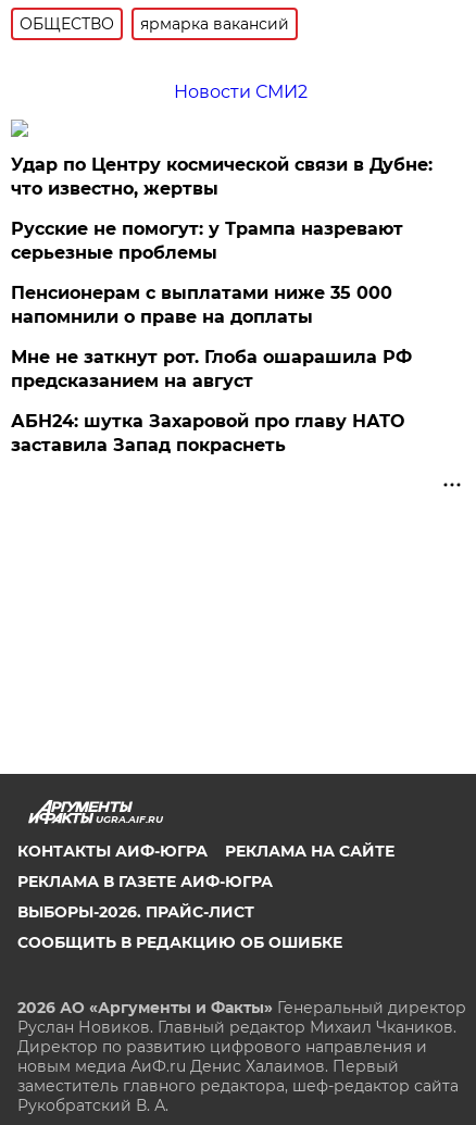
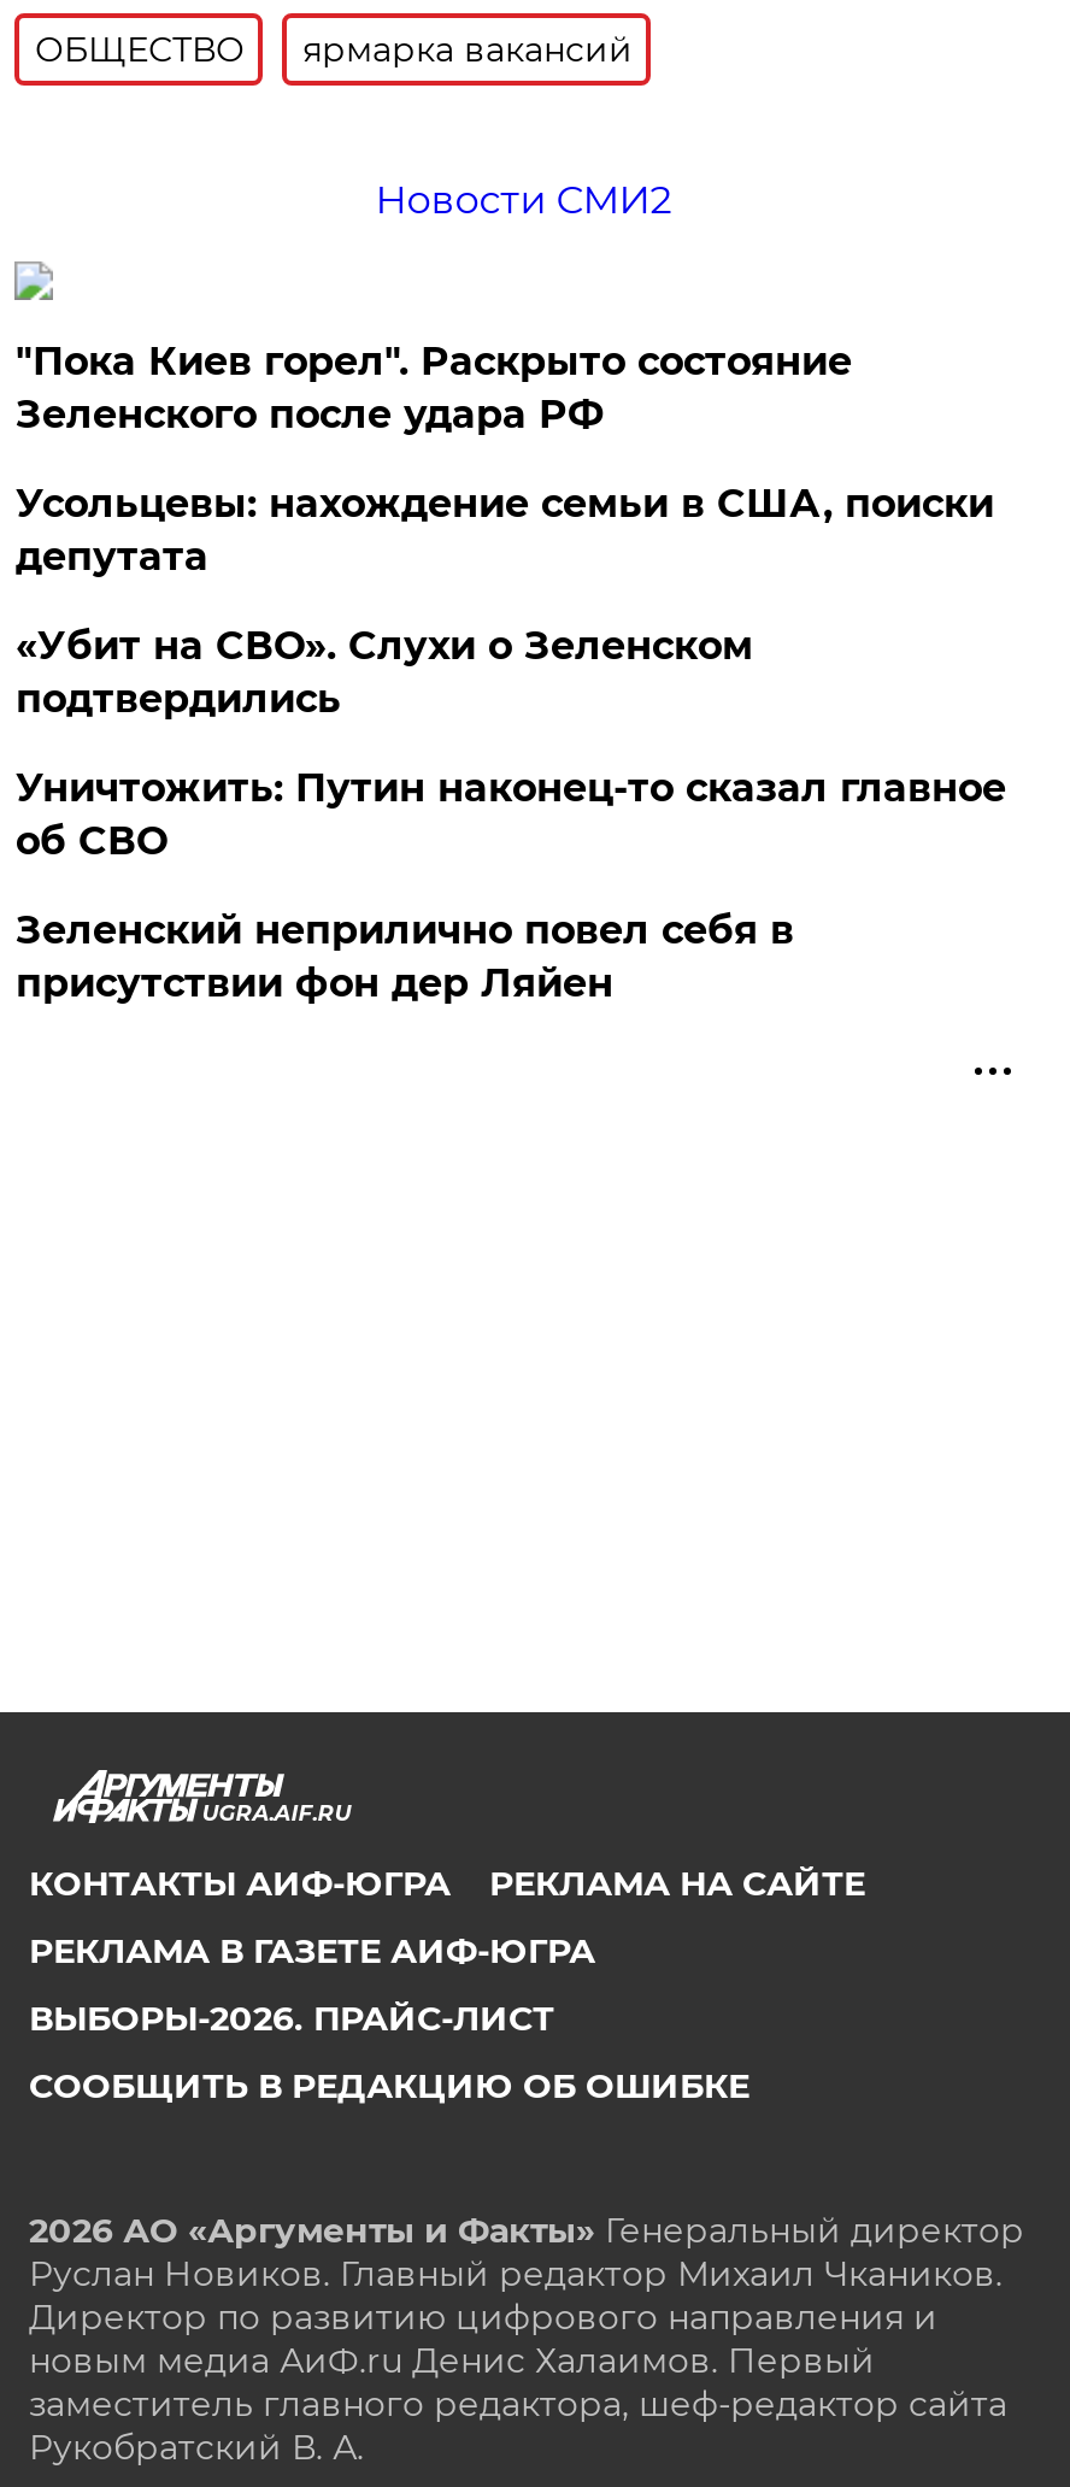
[11,154,433,199] Удар по Центру космической связи в Дубне: | что известно, жертвы -> [15,339,852,437] "Пока Киев горел". Раскрыто состояние | Зеленского после удара РФ
[11,218,404,263] Русские не помогут: у Трампа назревают | серьезные проблемы -> [15,481,994,580] Усольцевы: нахождение семьи в США, поиски | депутата
[11,283,393,327] Пенсионерам с выплатами ниже 35 000 | напомнили о праве на доплаты -> [15,623,753,722] «Убит на СВО». Слухи о Зеленском | подтвердились
[11,347,412,391] Мне не заткнут рот. Глоба ошарашила РФ | предсказанием на август -> [15,765,1006,864] Уничтожить: Путин наконец-то сказал главное | об СВО
[11,411,405,455] АБН24: шутка Захаровой про главу НАТО | заставила Запад покраснеть -> [15,907,794,1006] Зеленский неприлично повел cебя в | присутствии фон дер Ляйен

